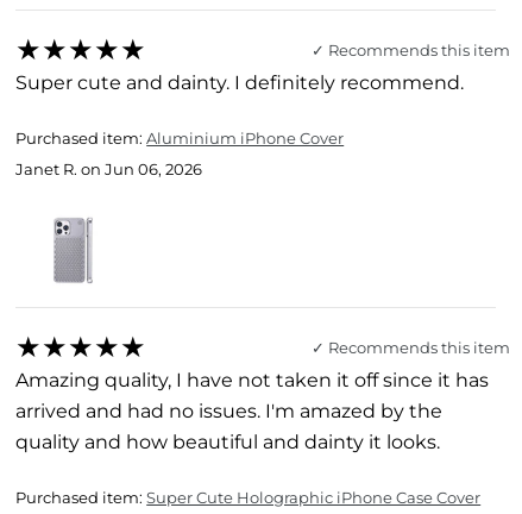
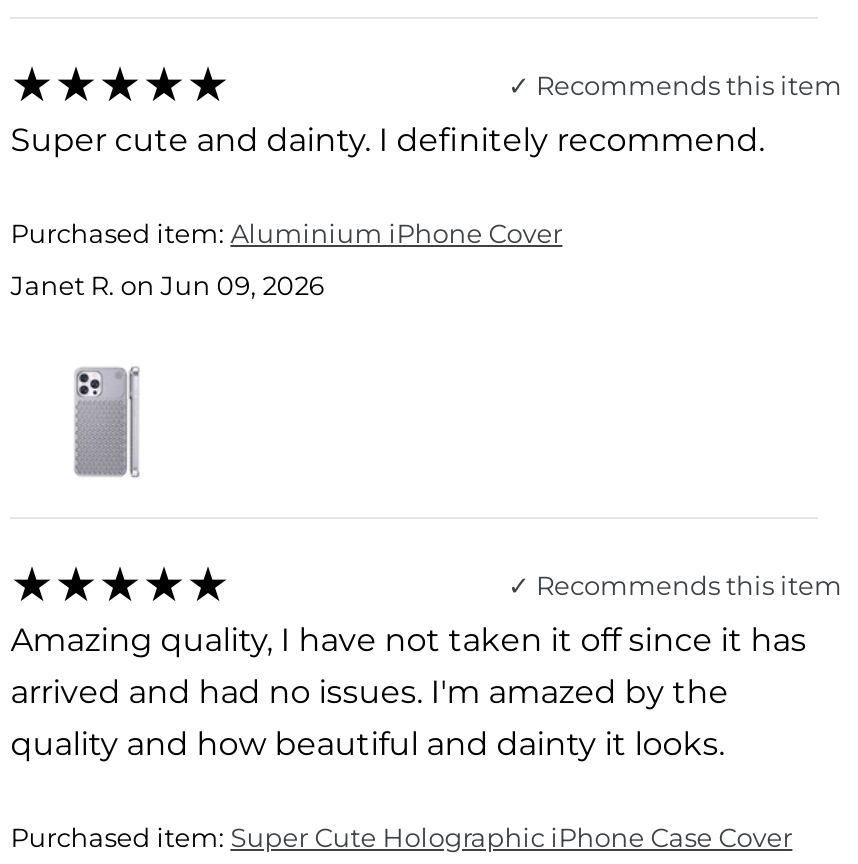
[16,159,202,178] Janet R. on Jun 06, 2026 -> [10,269,324,301] Janet R. on Jun 09, 2026

